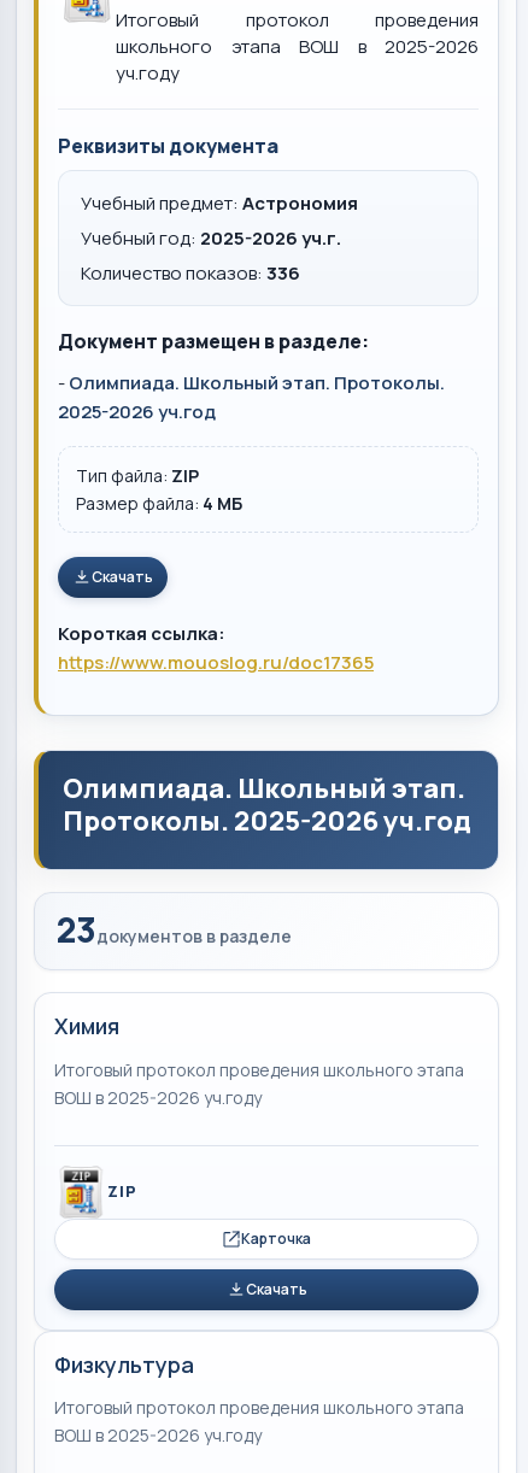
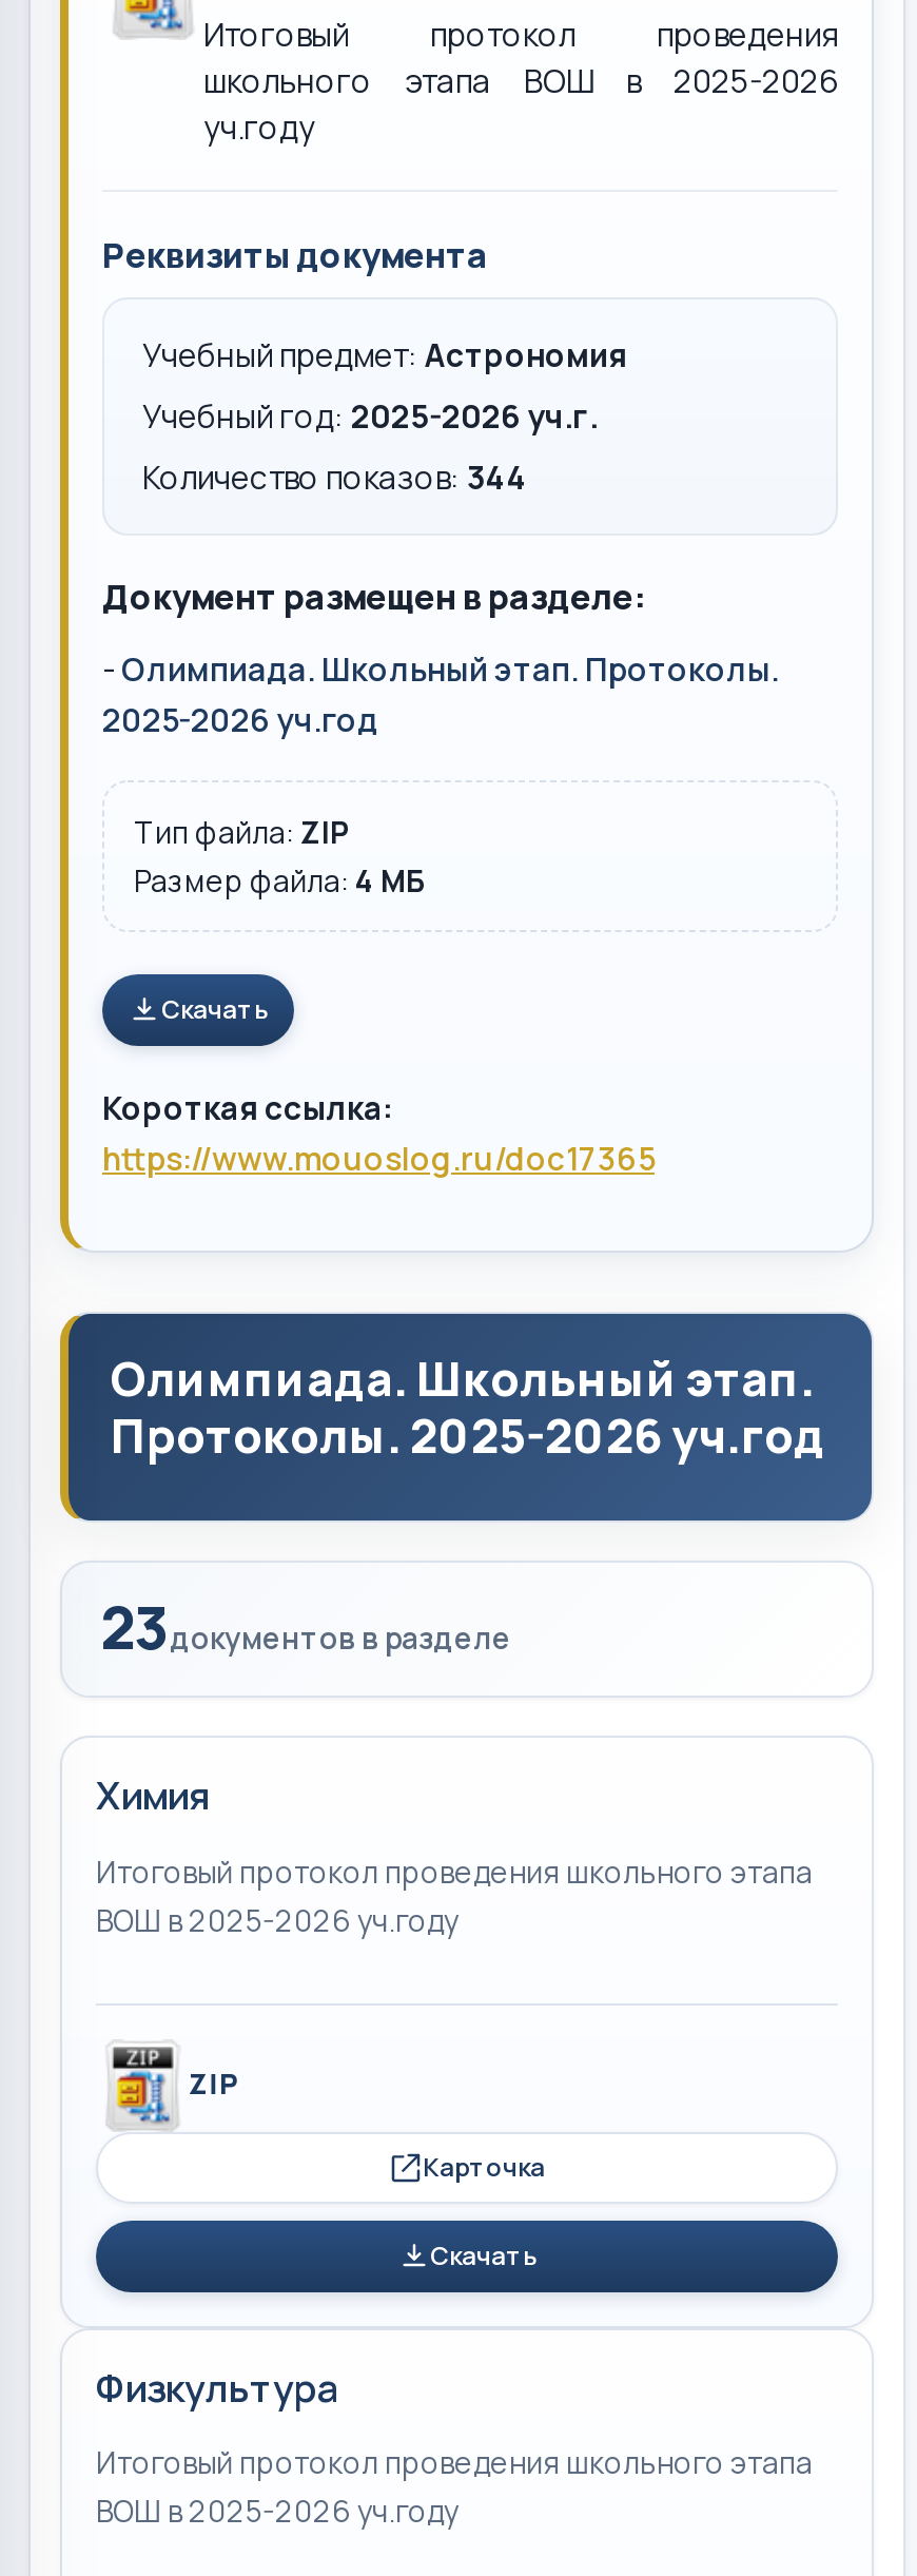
[81,260,300,286] Количество показов: 336 -> [142,456,528,500] Количество показов: 344

